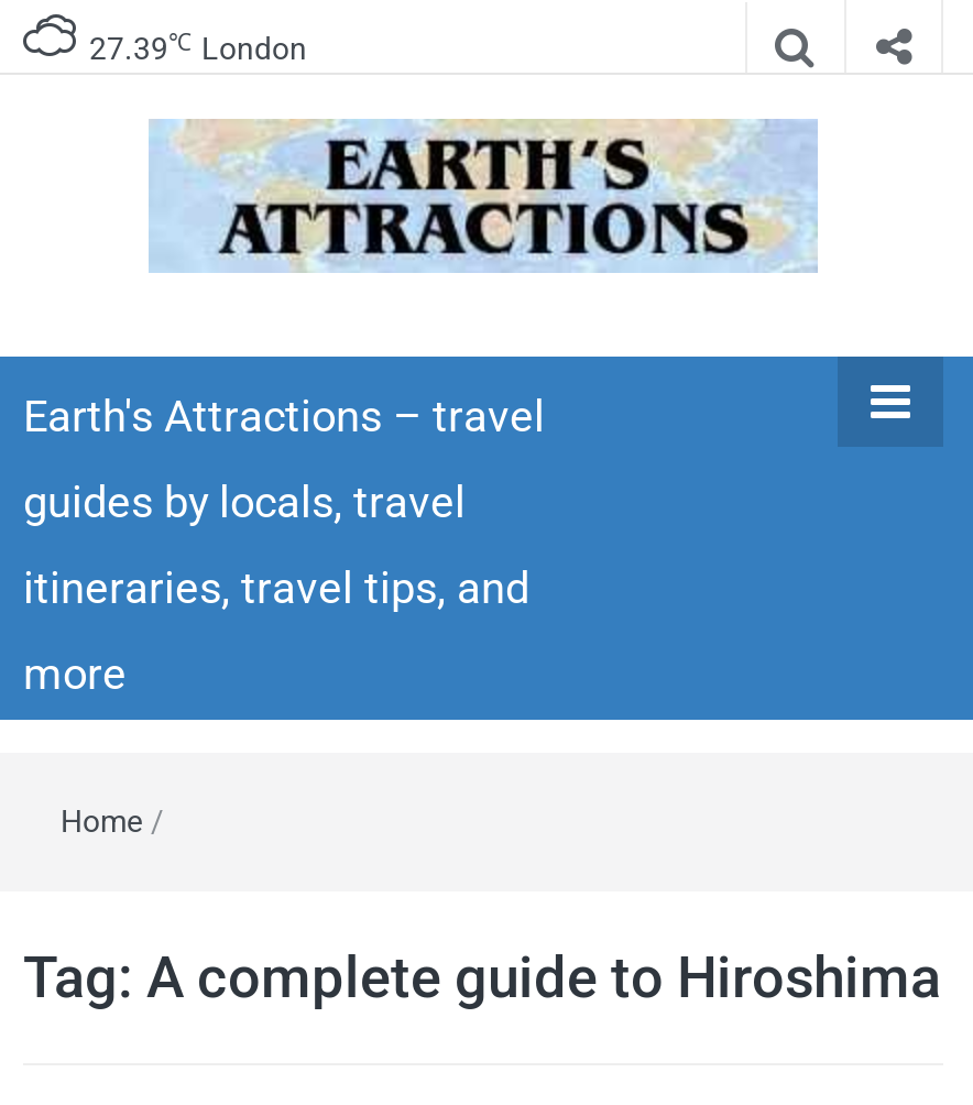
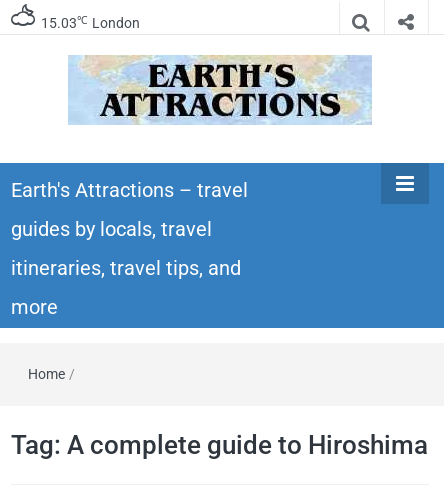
[89,29,307,66] 27.39℃ London -> [41,14,140,31] 15.03℃ London

